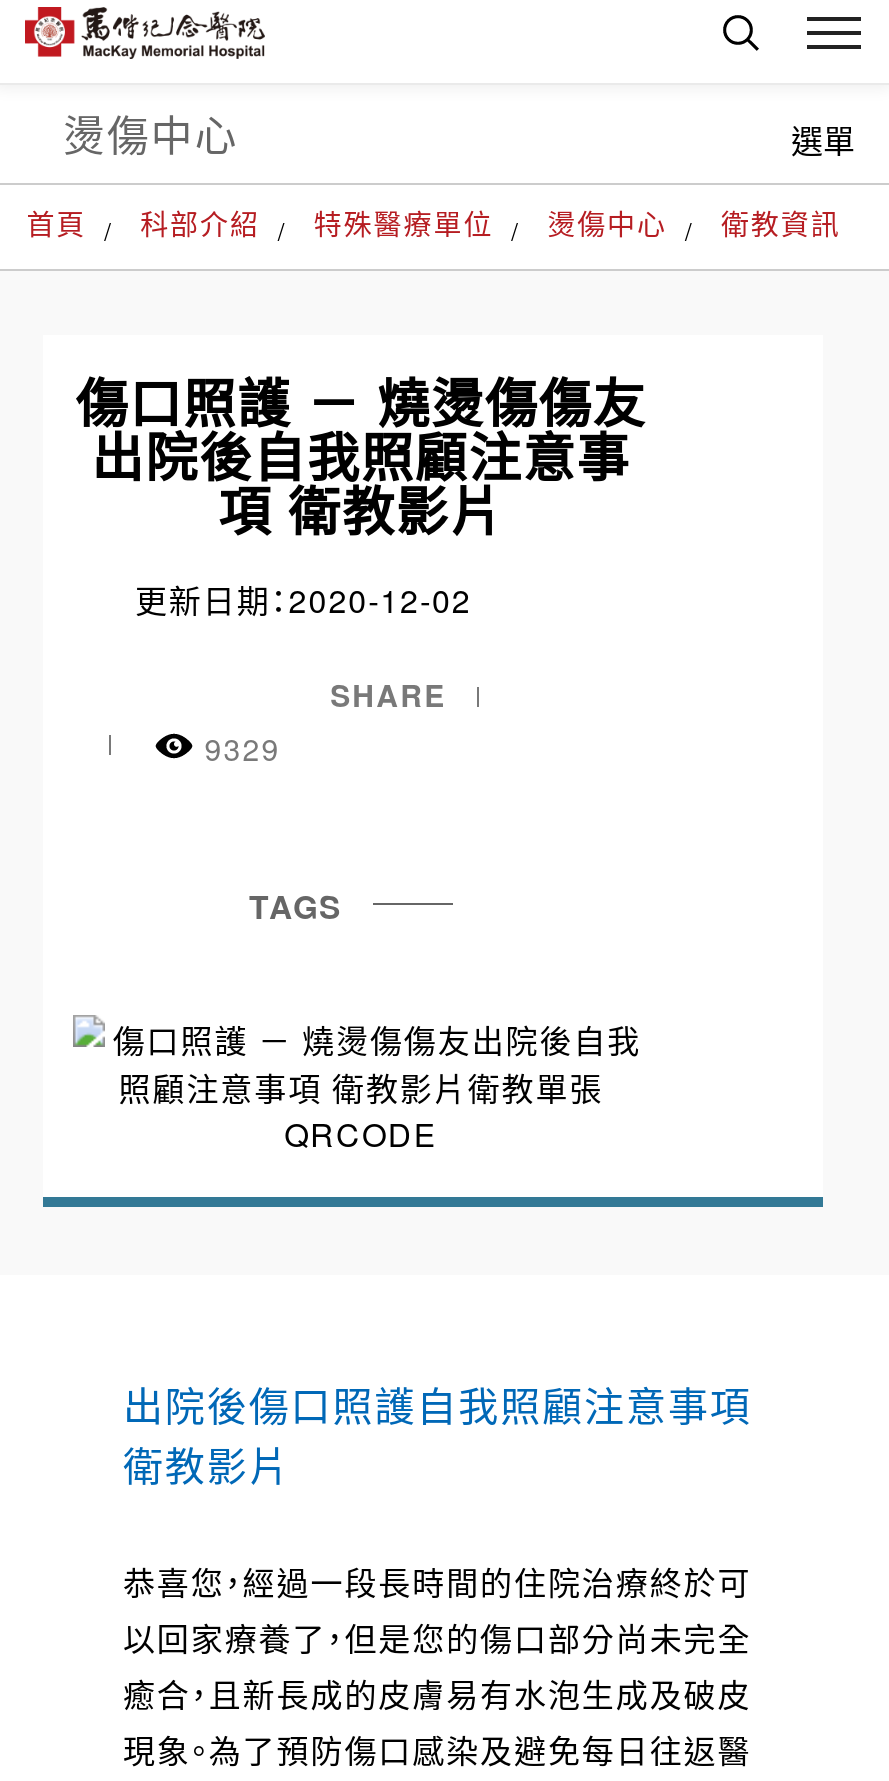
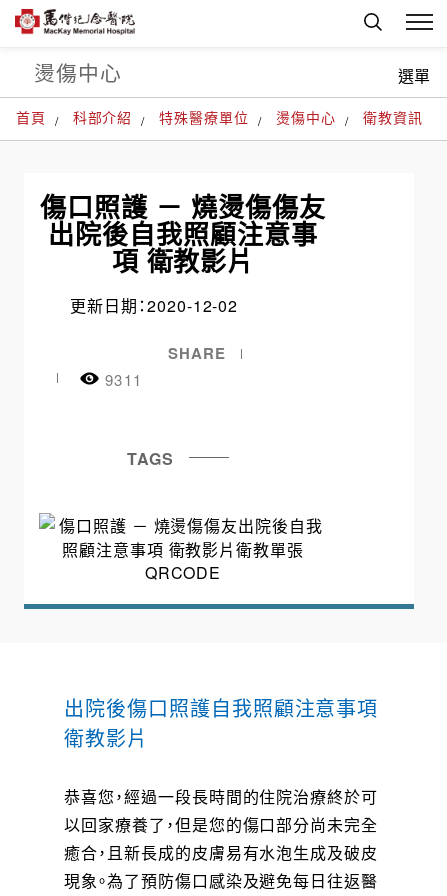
[205,727,281,769] 9329 -> [105,369,143,390] 9311

